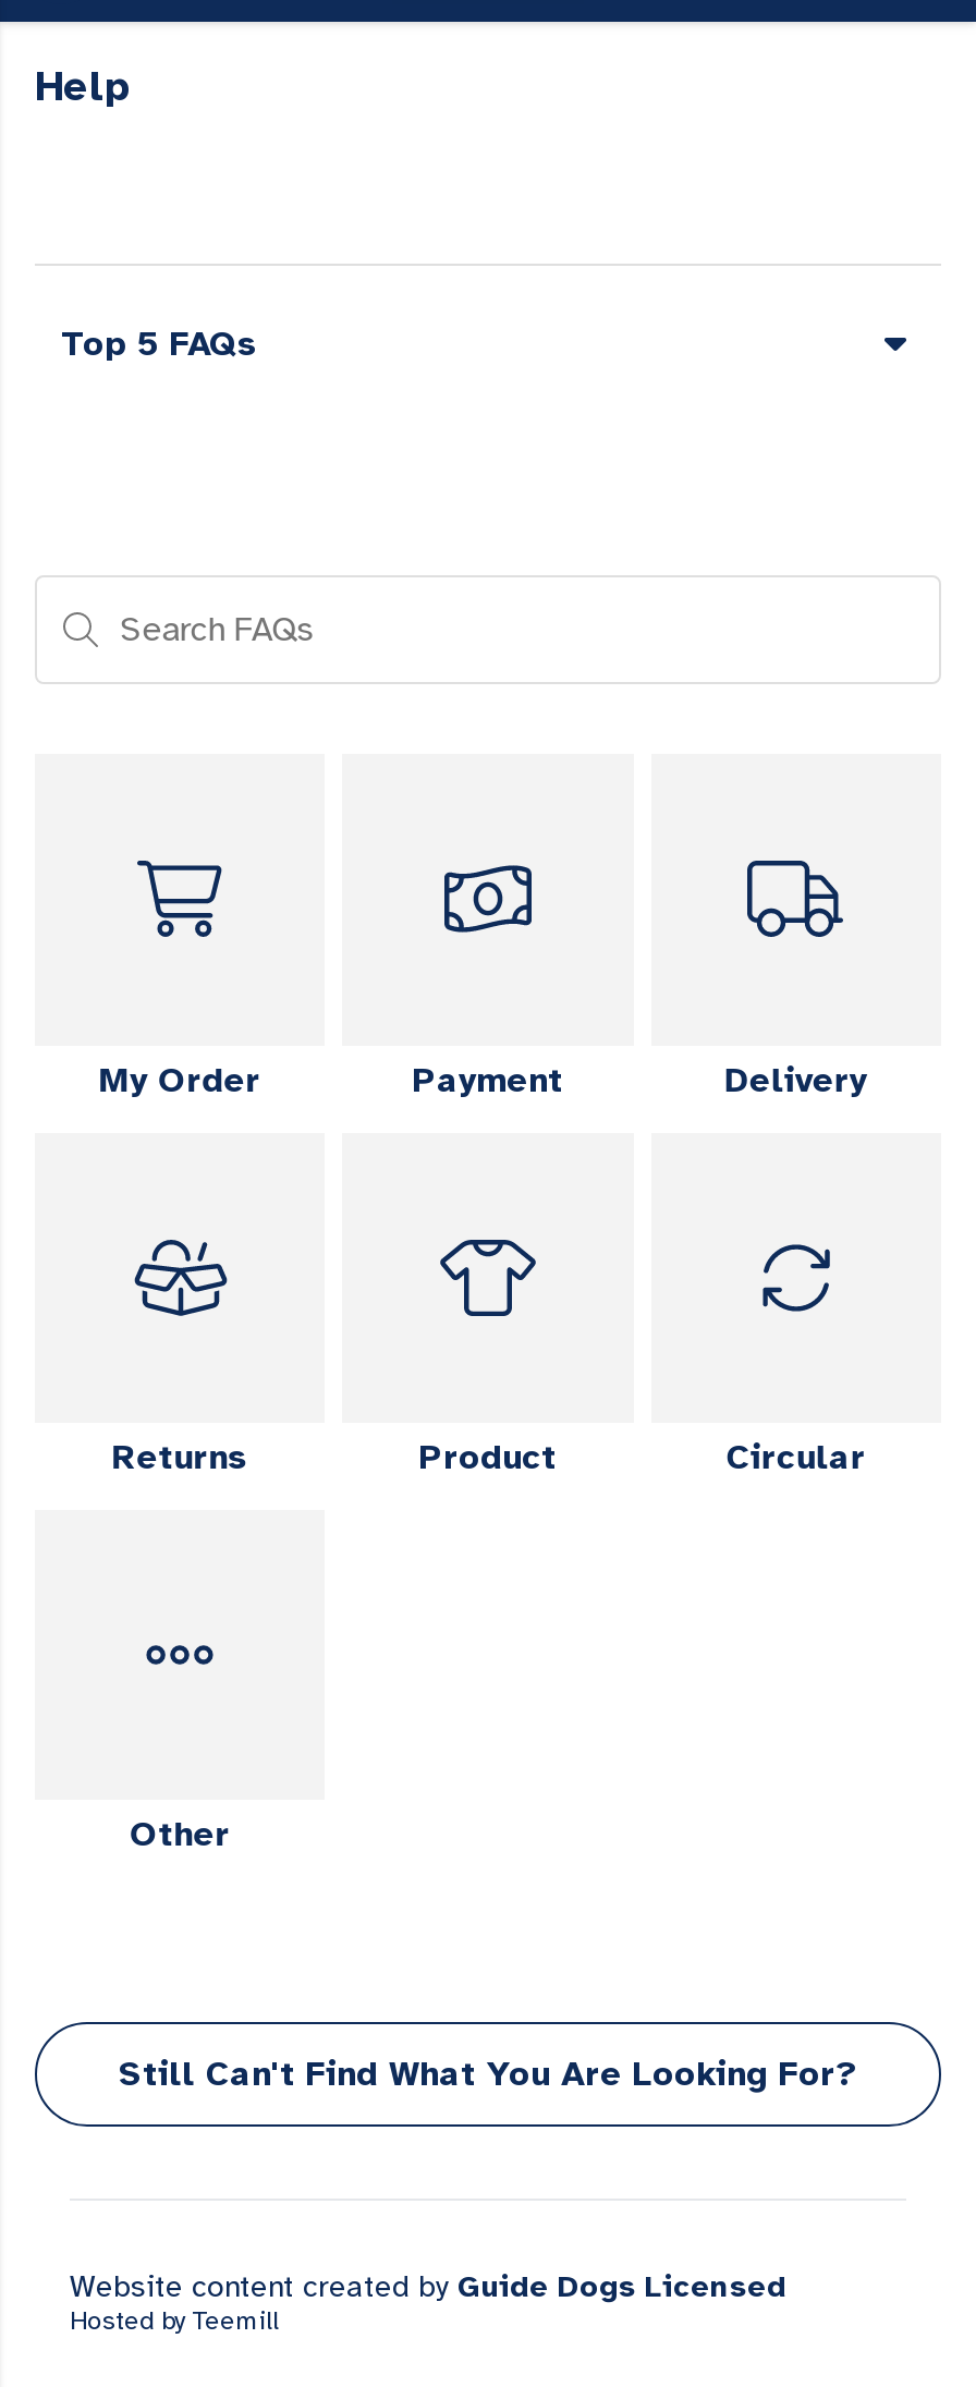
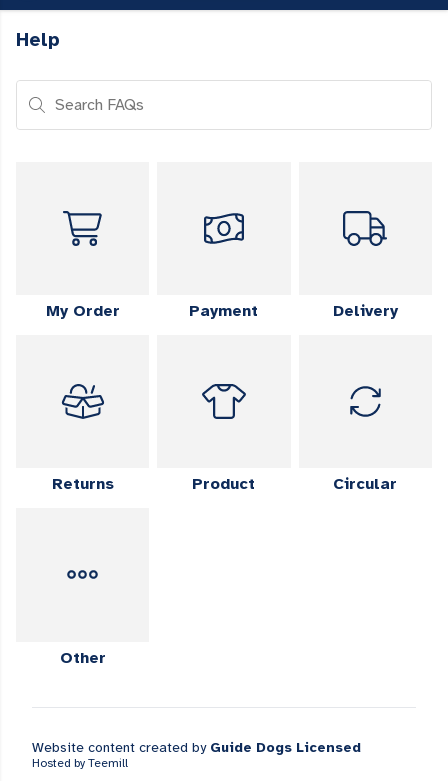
[61,323,257,366] Top 5 FAQs -> none
[119,2053,857,2097] Still Can't Find What You Are Looking For? -> none

